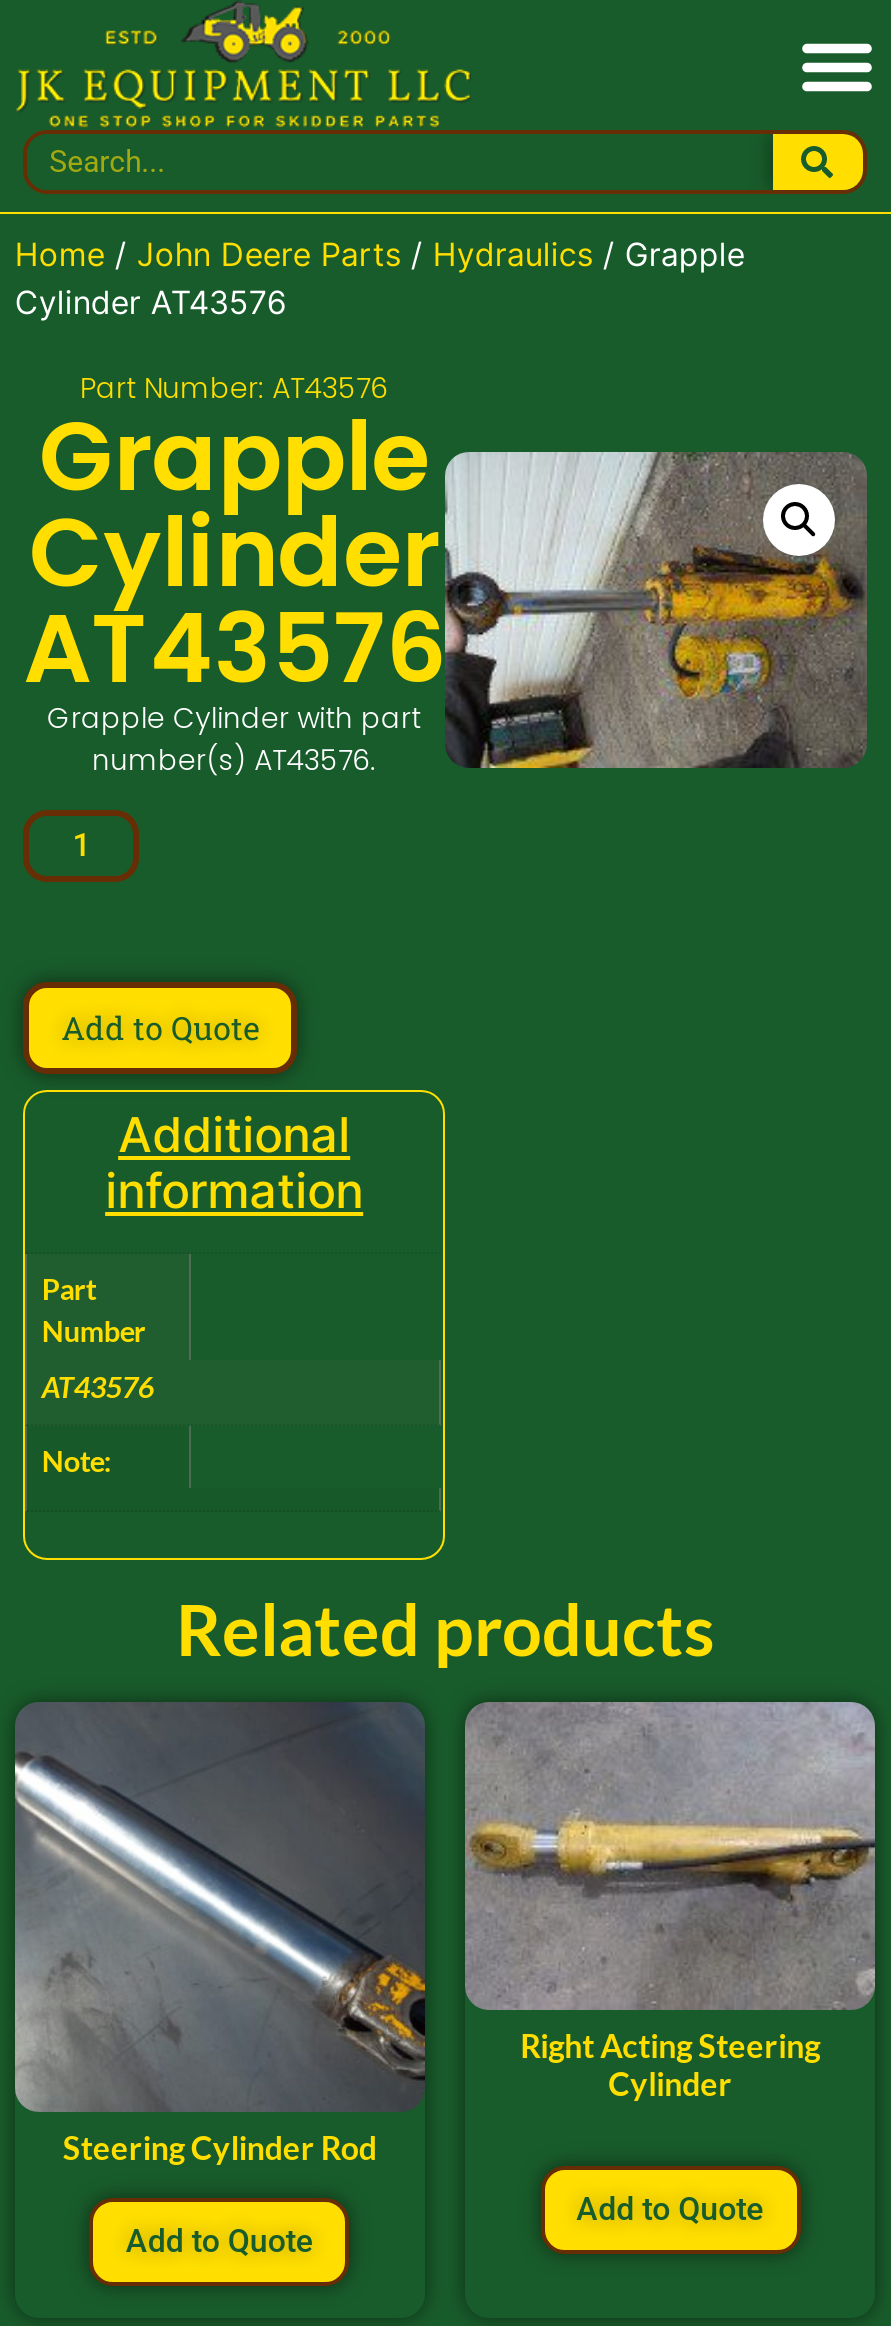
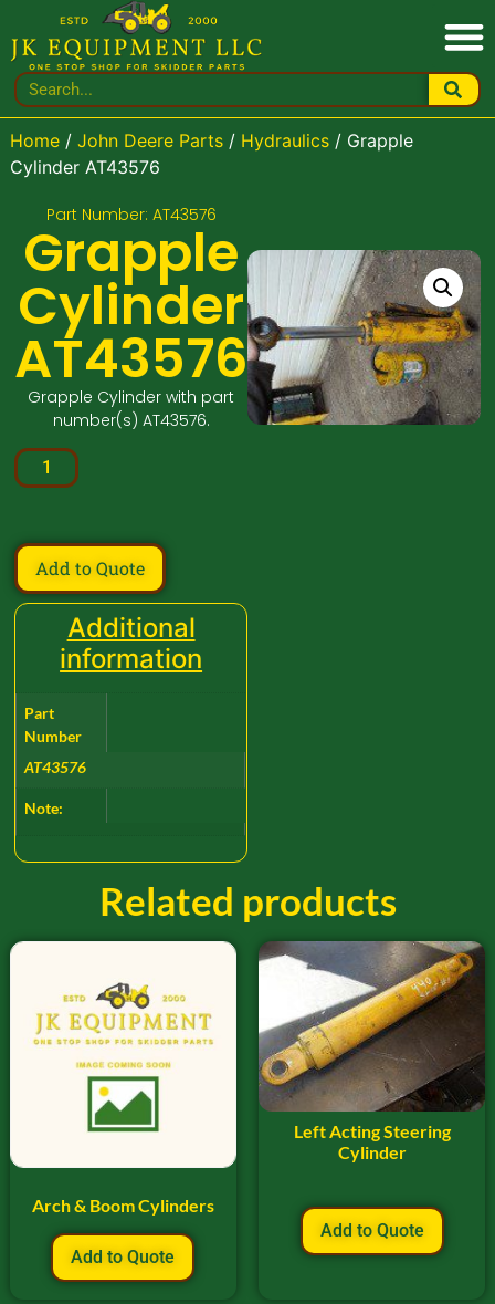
[15,1702,427,2166] [image] | Steering Cylinder Rod -> [9,940,238,1215] [image] | Arch & Boom Cylinders
[465,1702,877,2063] [image] | Right Acting Steering -> [259,941,485,1141] [image] | Left Acting Steering

